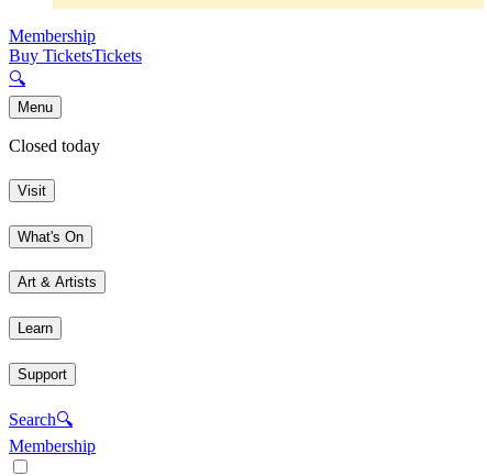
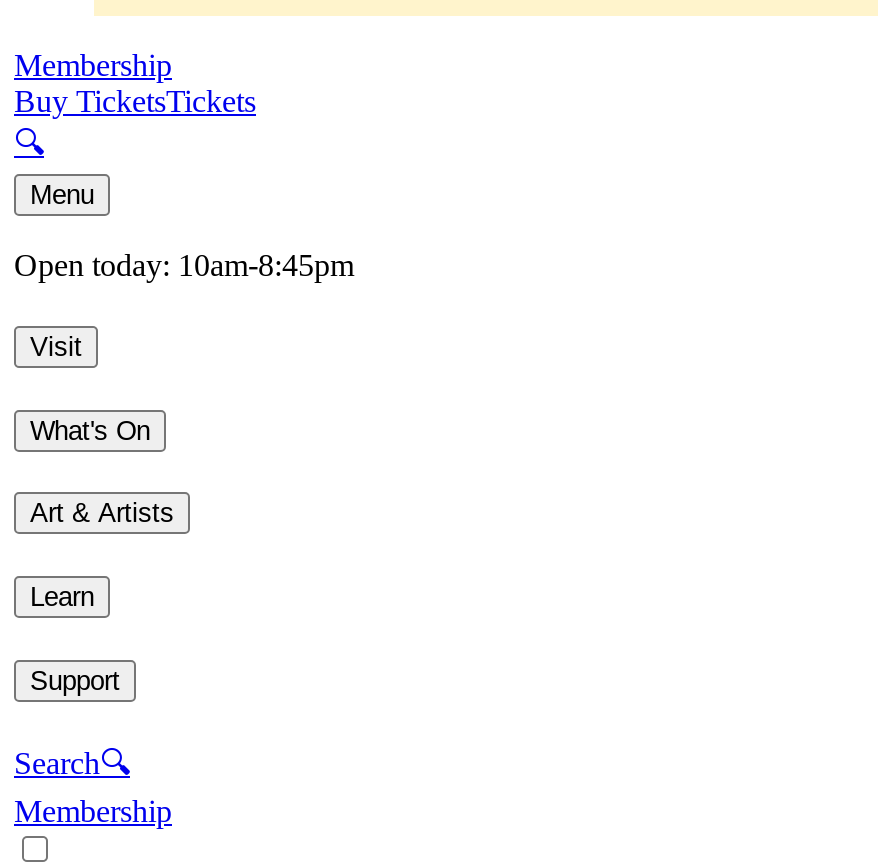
[9,137,100,155] Closed today -> [14,249,354,283] Open today: 10am-8:45pm

